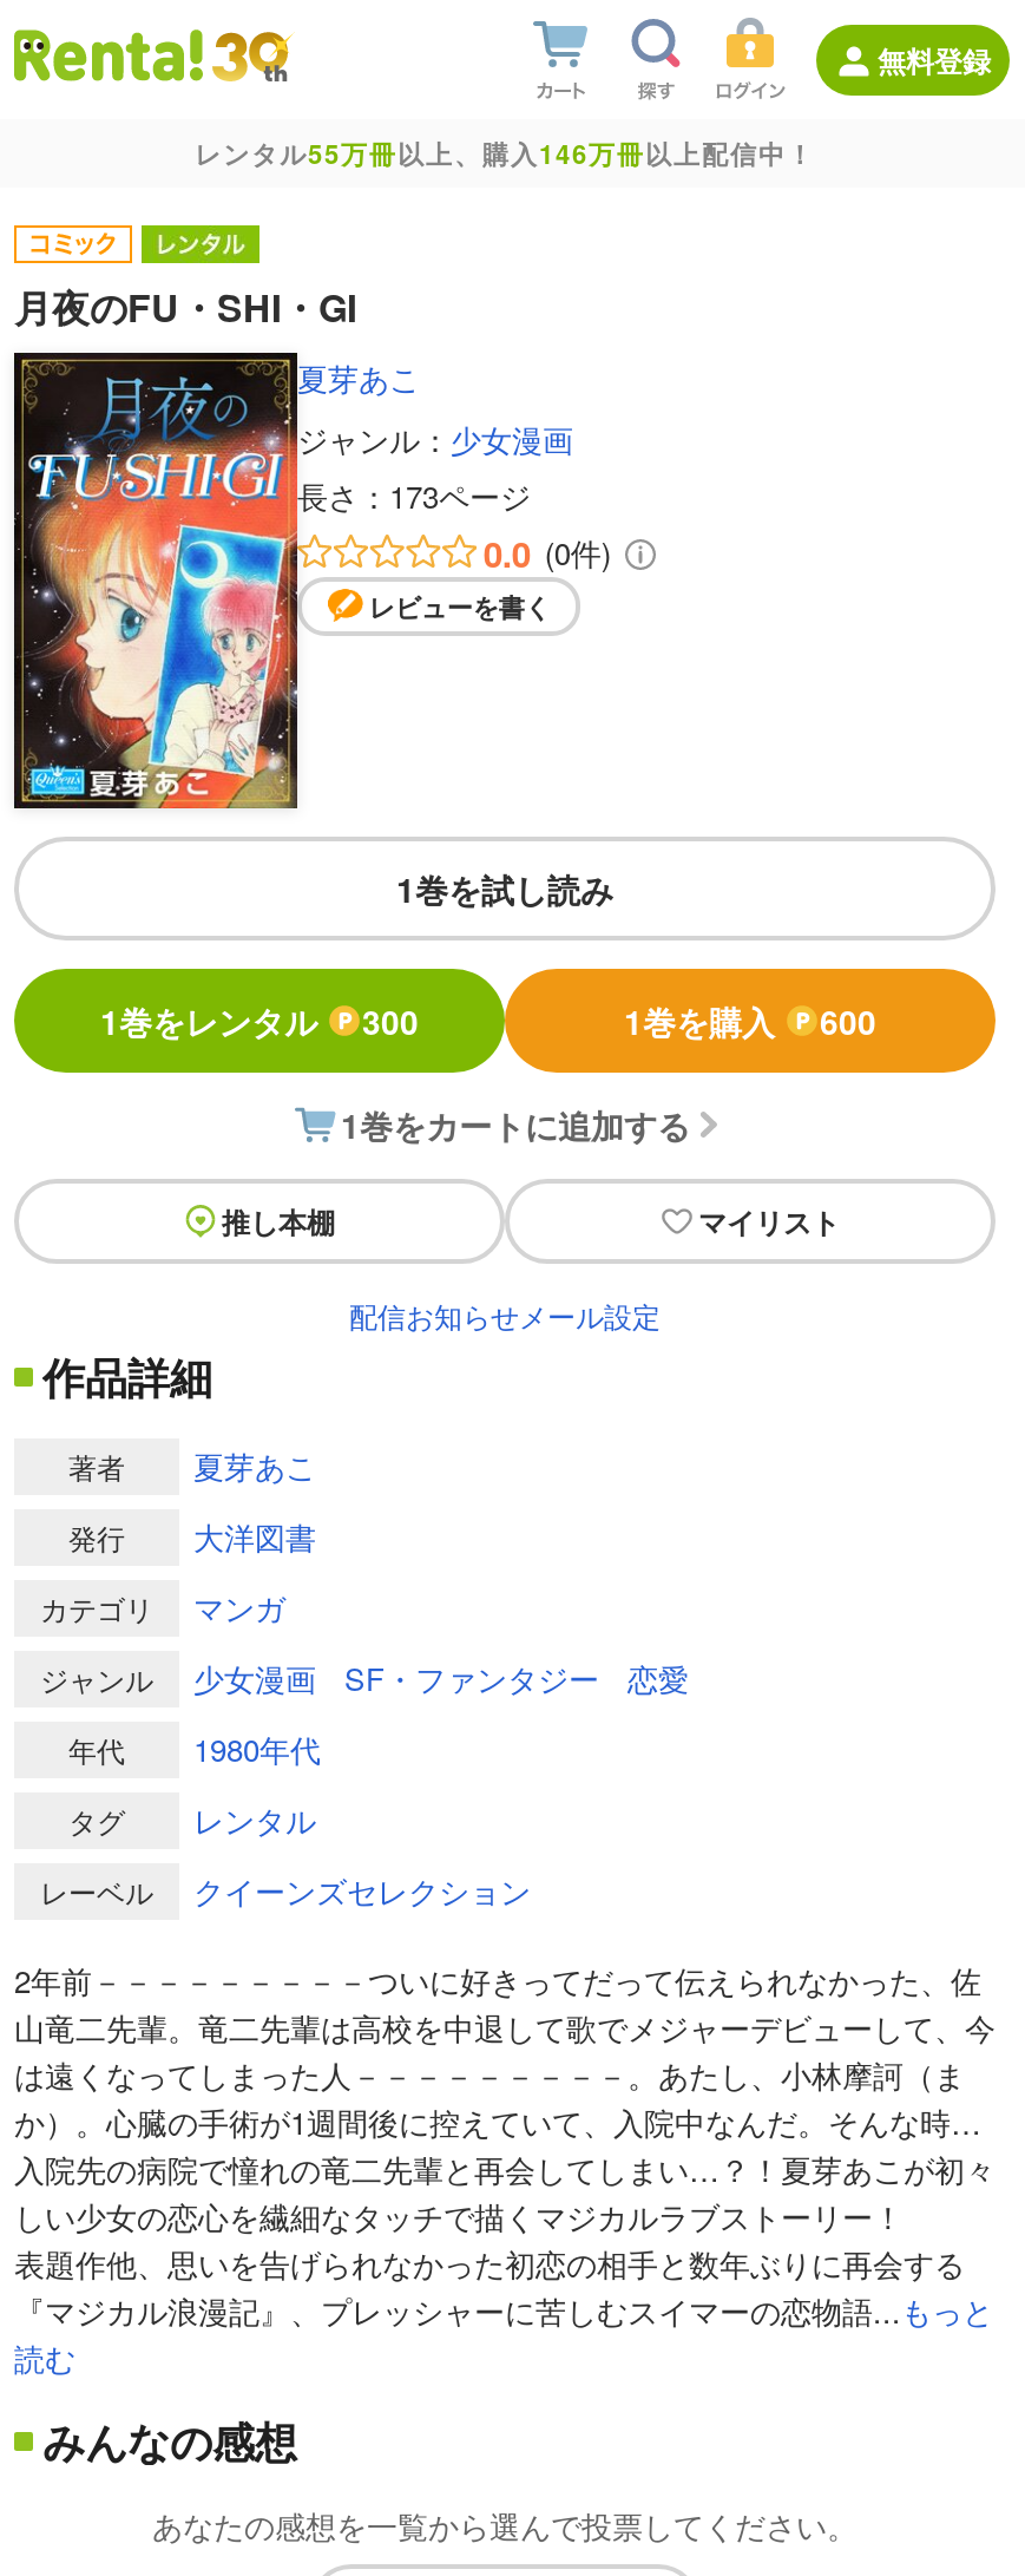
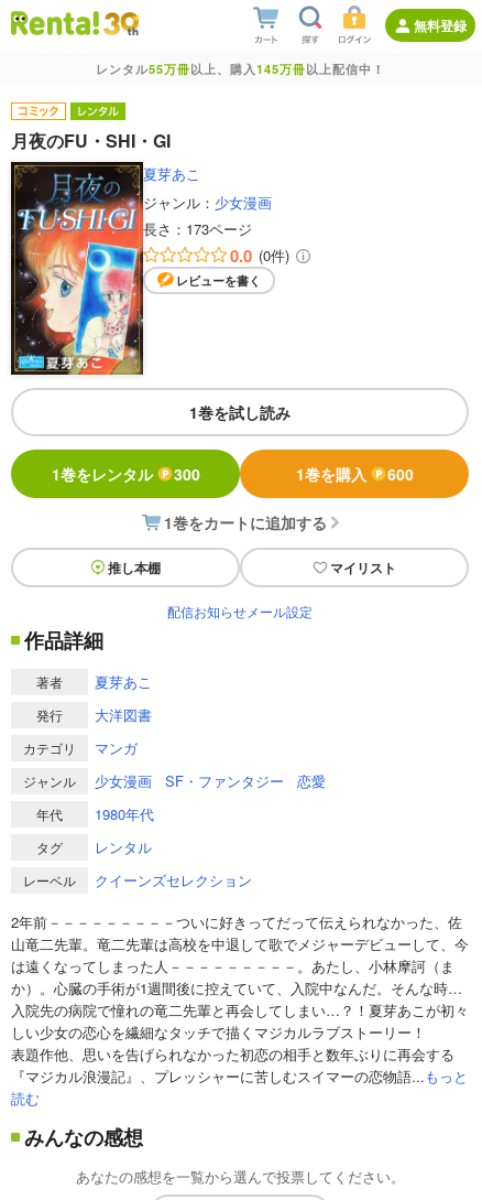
[195,136,815,171] レンタル55万冊以上、購入146万冊以上配信中！ -> [95,61,385,77] レンタル55万冊以上、購入145万冊以上配信中！

